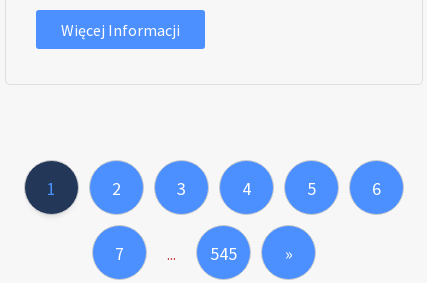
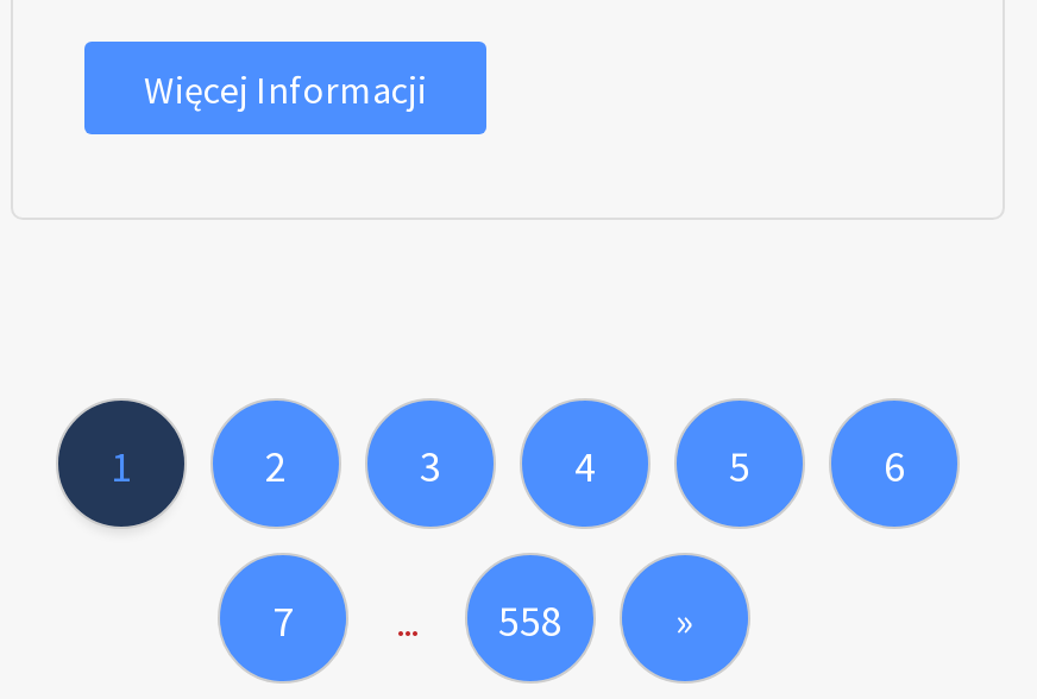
[210,242,237,265] 545 -> [498,593,563,648] 558

